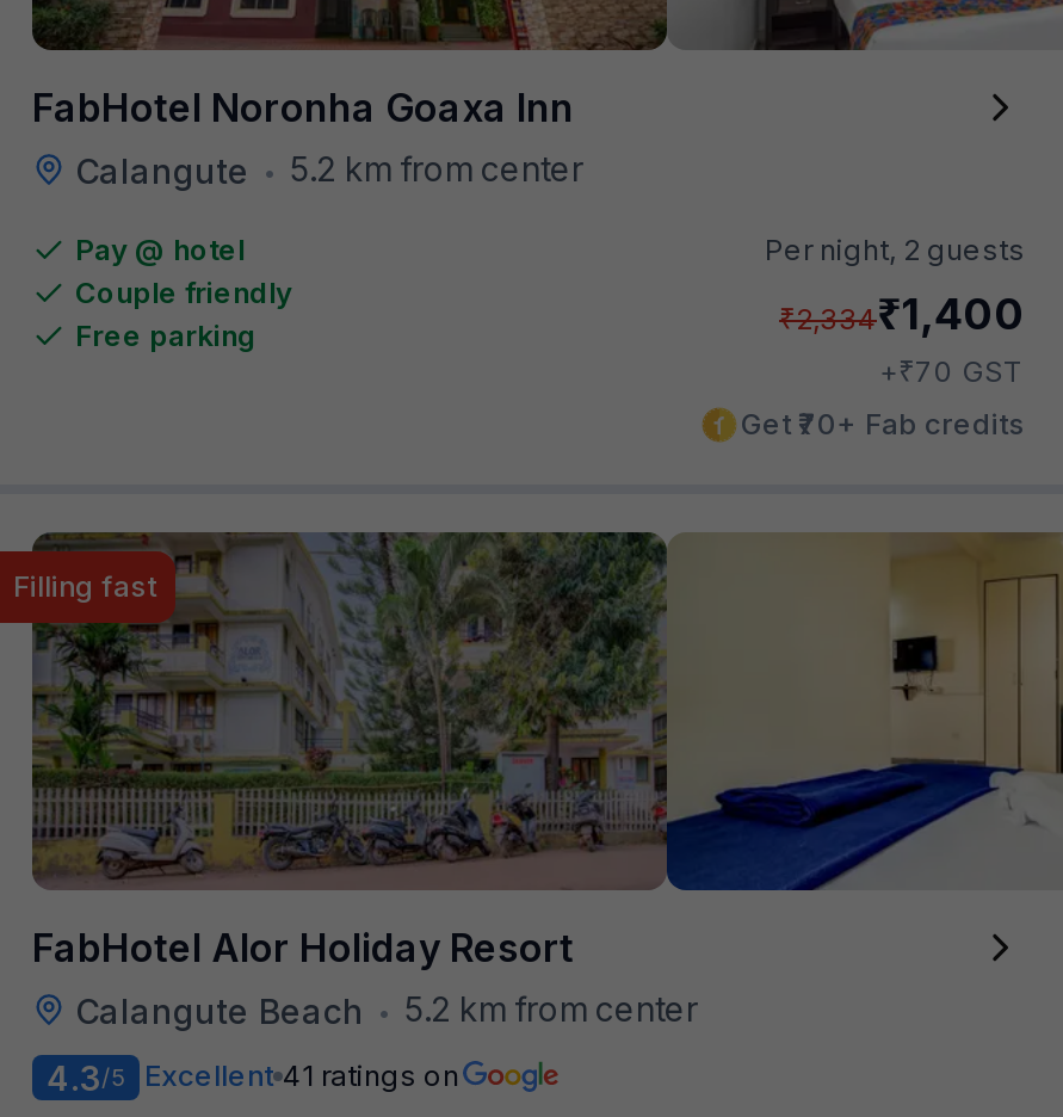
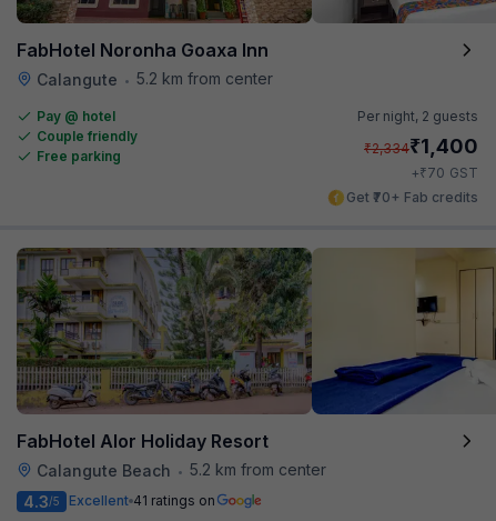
[13,567,156,603] Filling fast -> none

